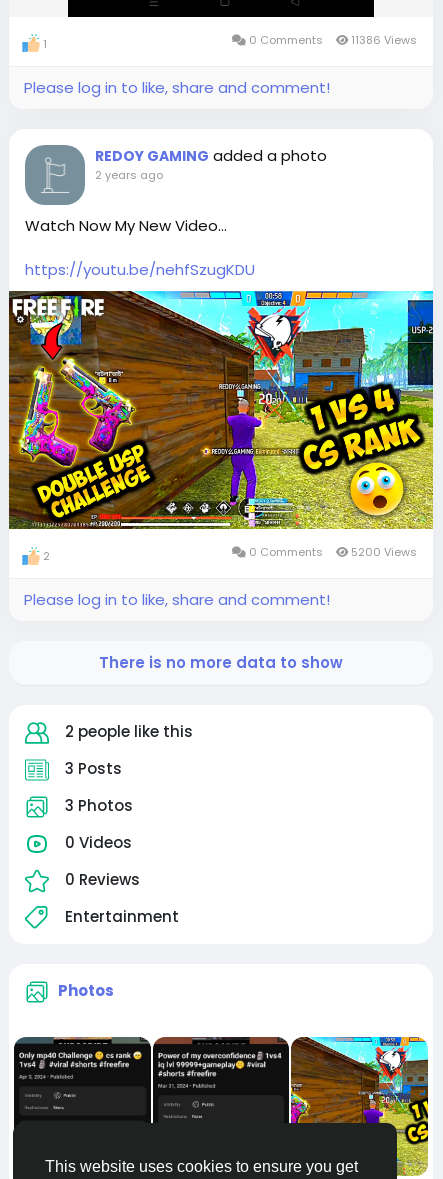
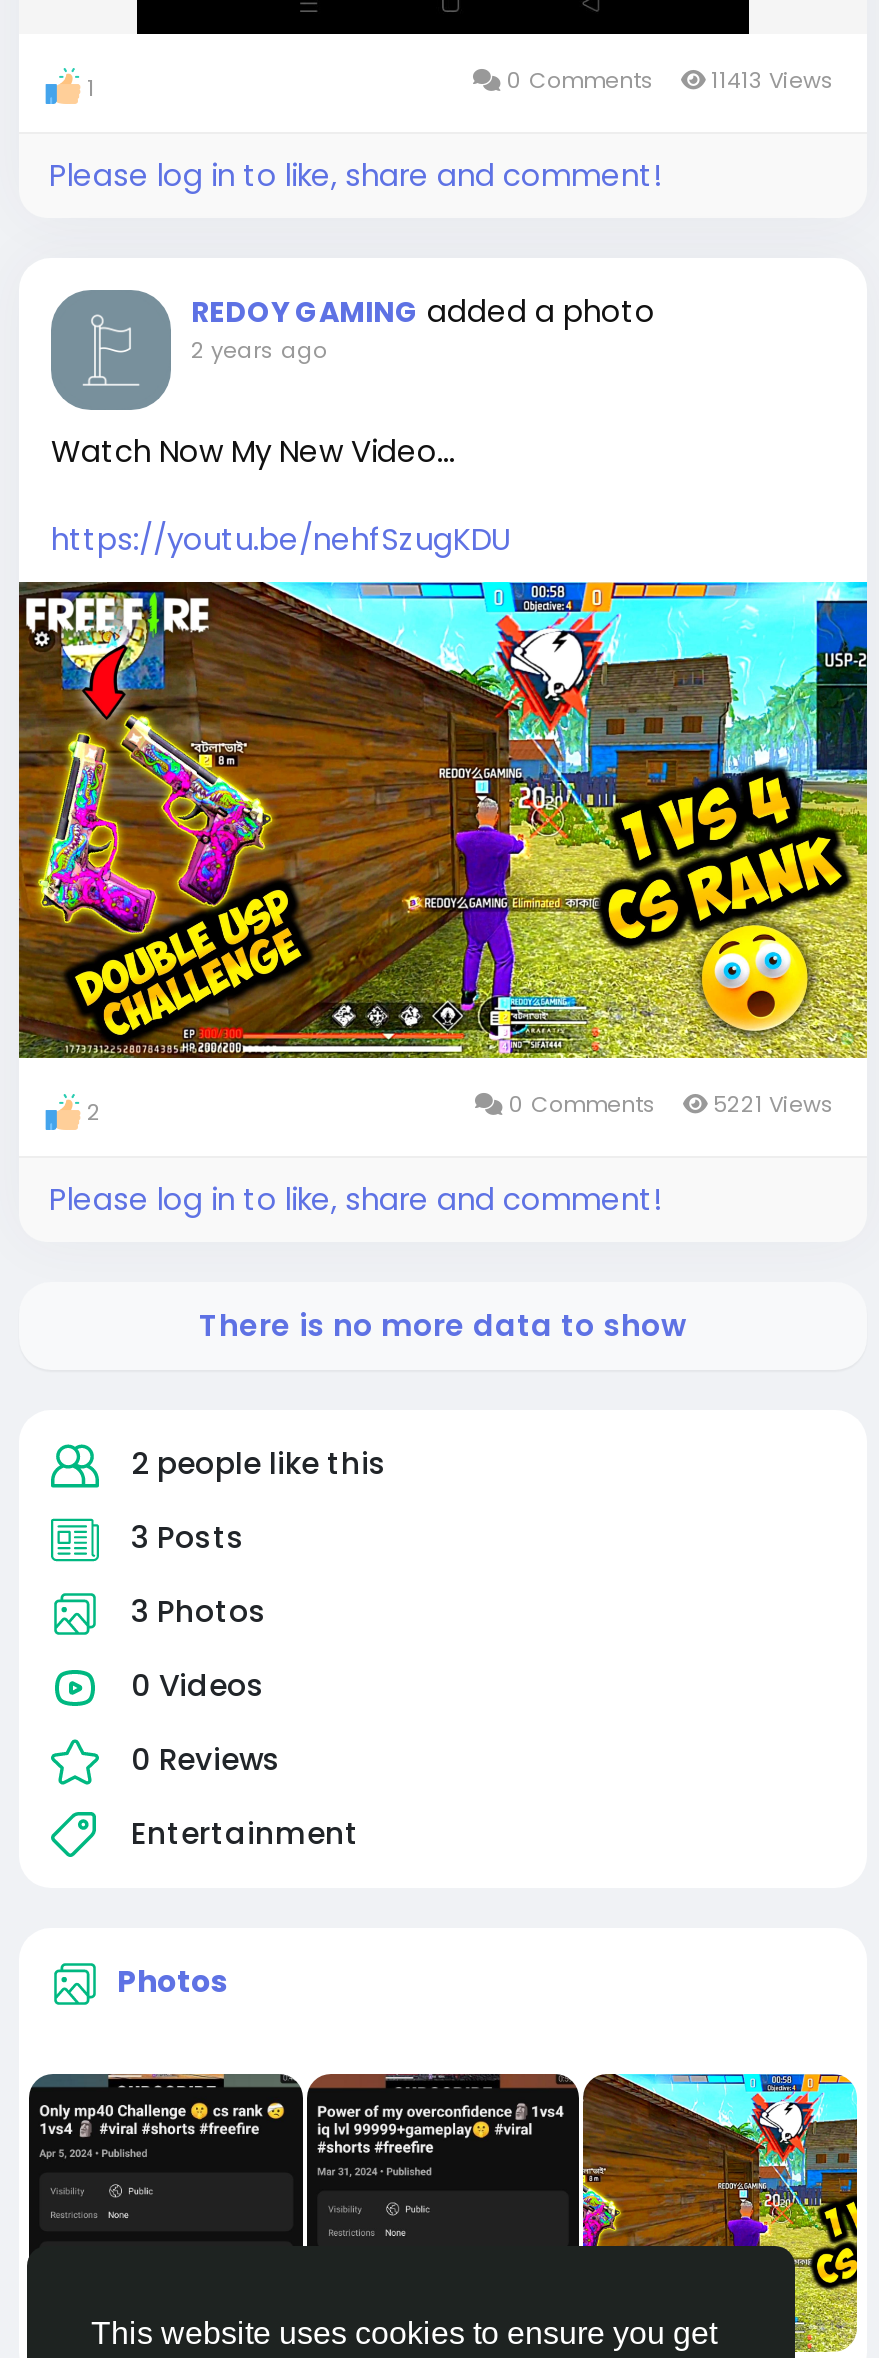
[246,32,417,48] 0 Comments 11386 Views -> [501,64,835,96] 0 Comments 11413 Views
[246,544,417,560] 0 Comments 5200 Views -> [503,1088,835,1120] 0 Comments 5221 Views

